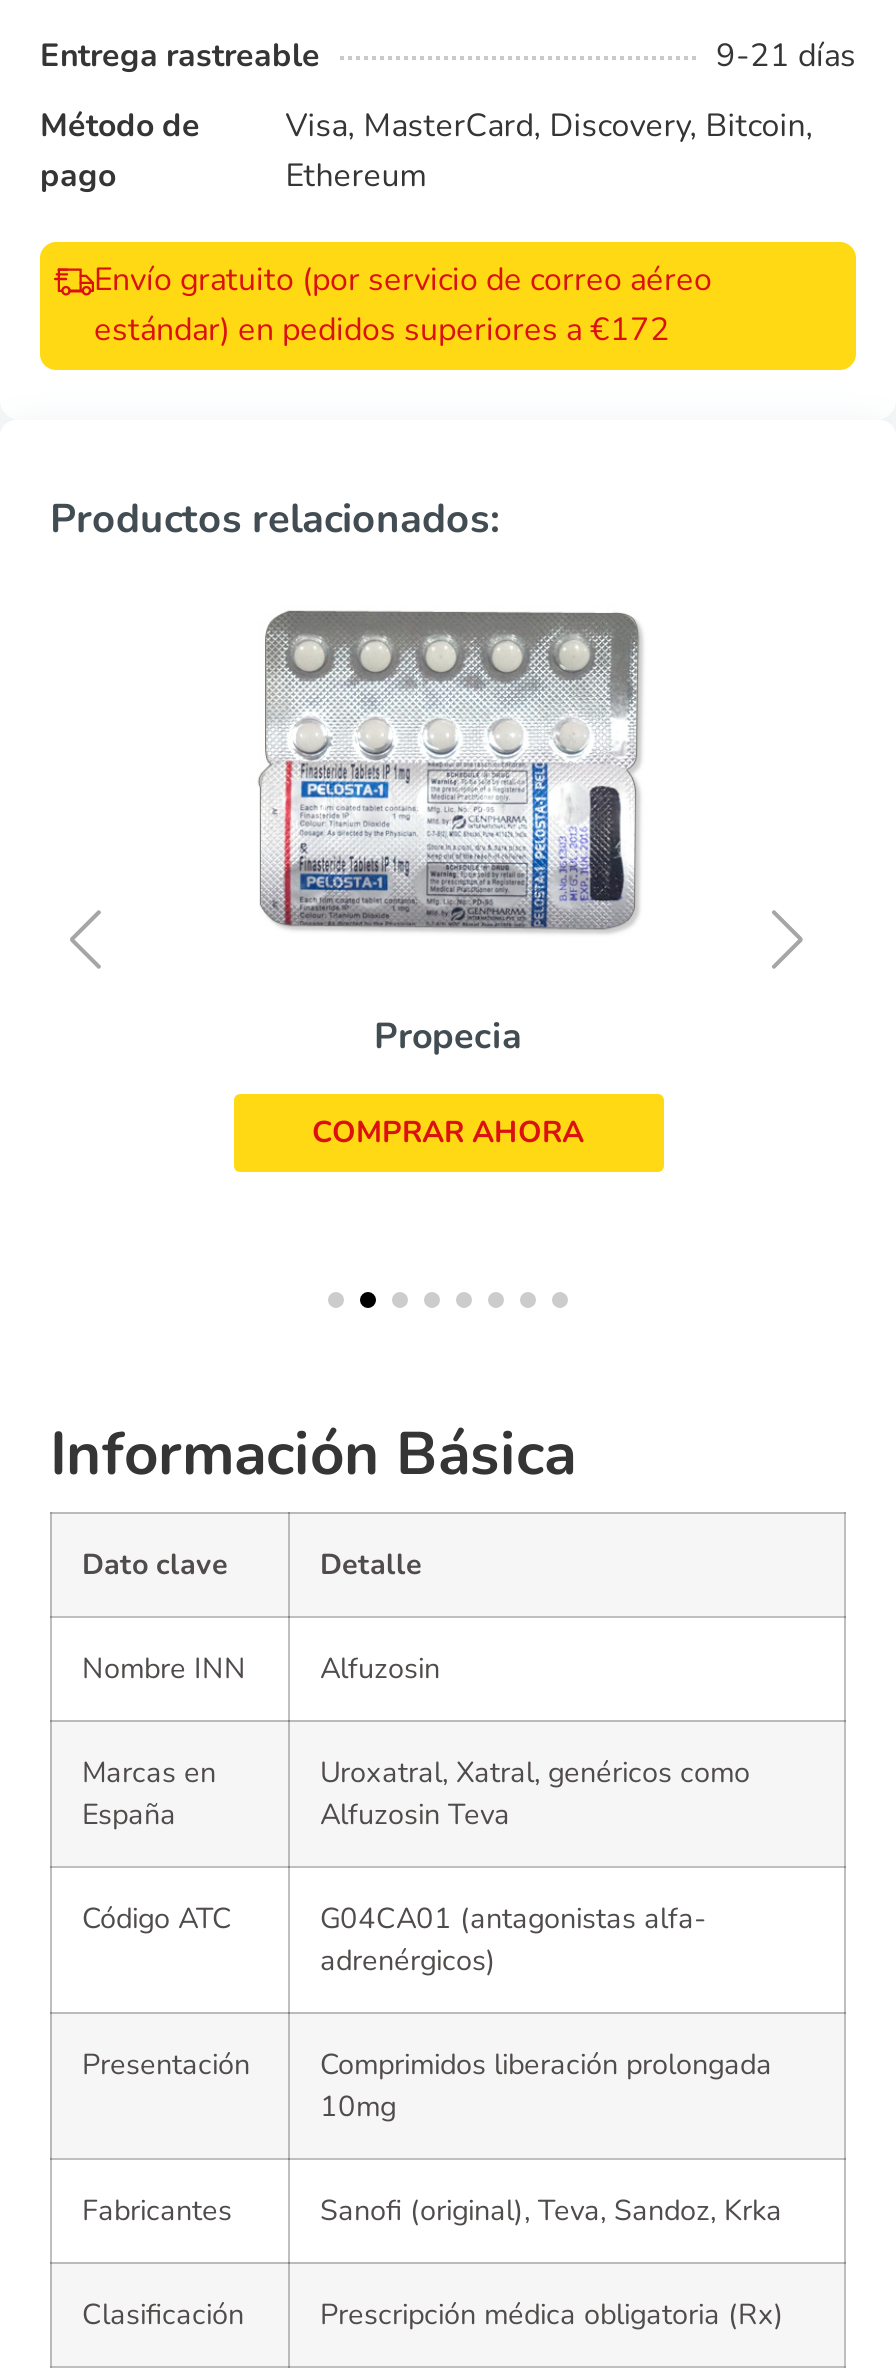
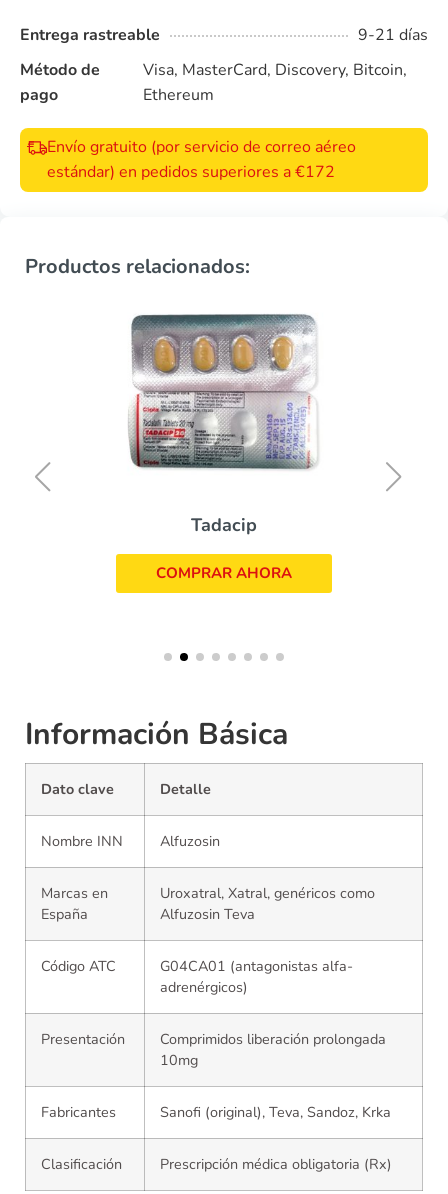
[258,608,642,932] [image] -> [130,312,320,472] [image]
[374,1011,522,1059] Propecia -> [191,513,257,537] Tadacip

